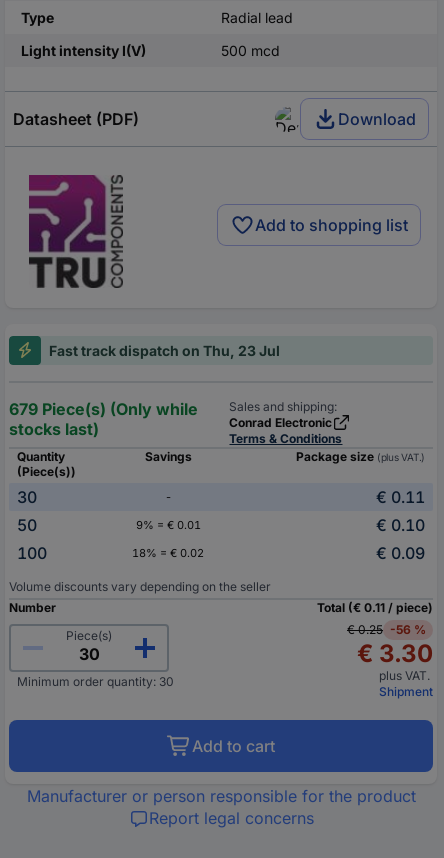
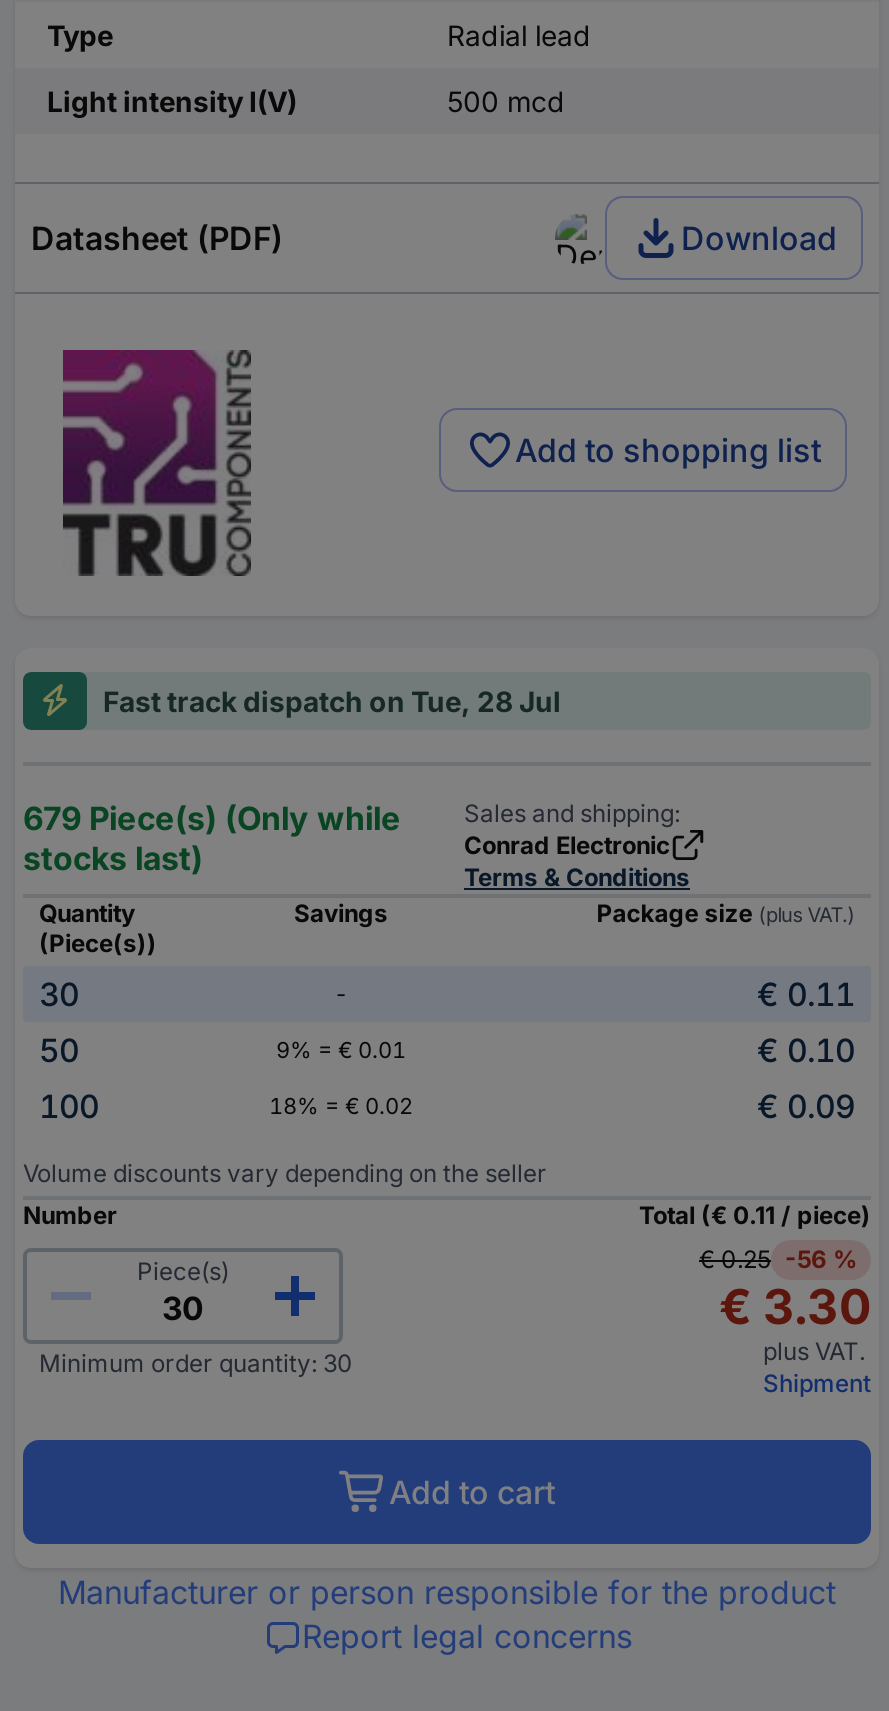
[49,342,280,359] Fast track dispatch on Thu, 23 Jul -> [103,684,561,718] Fast track dispatch on Tue, 28 Jul

